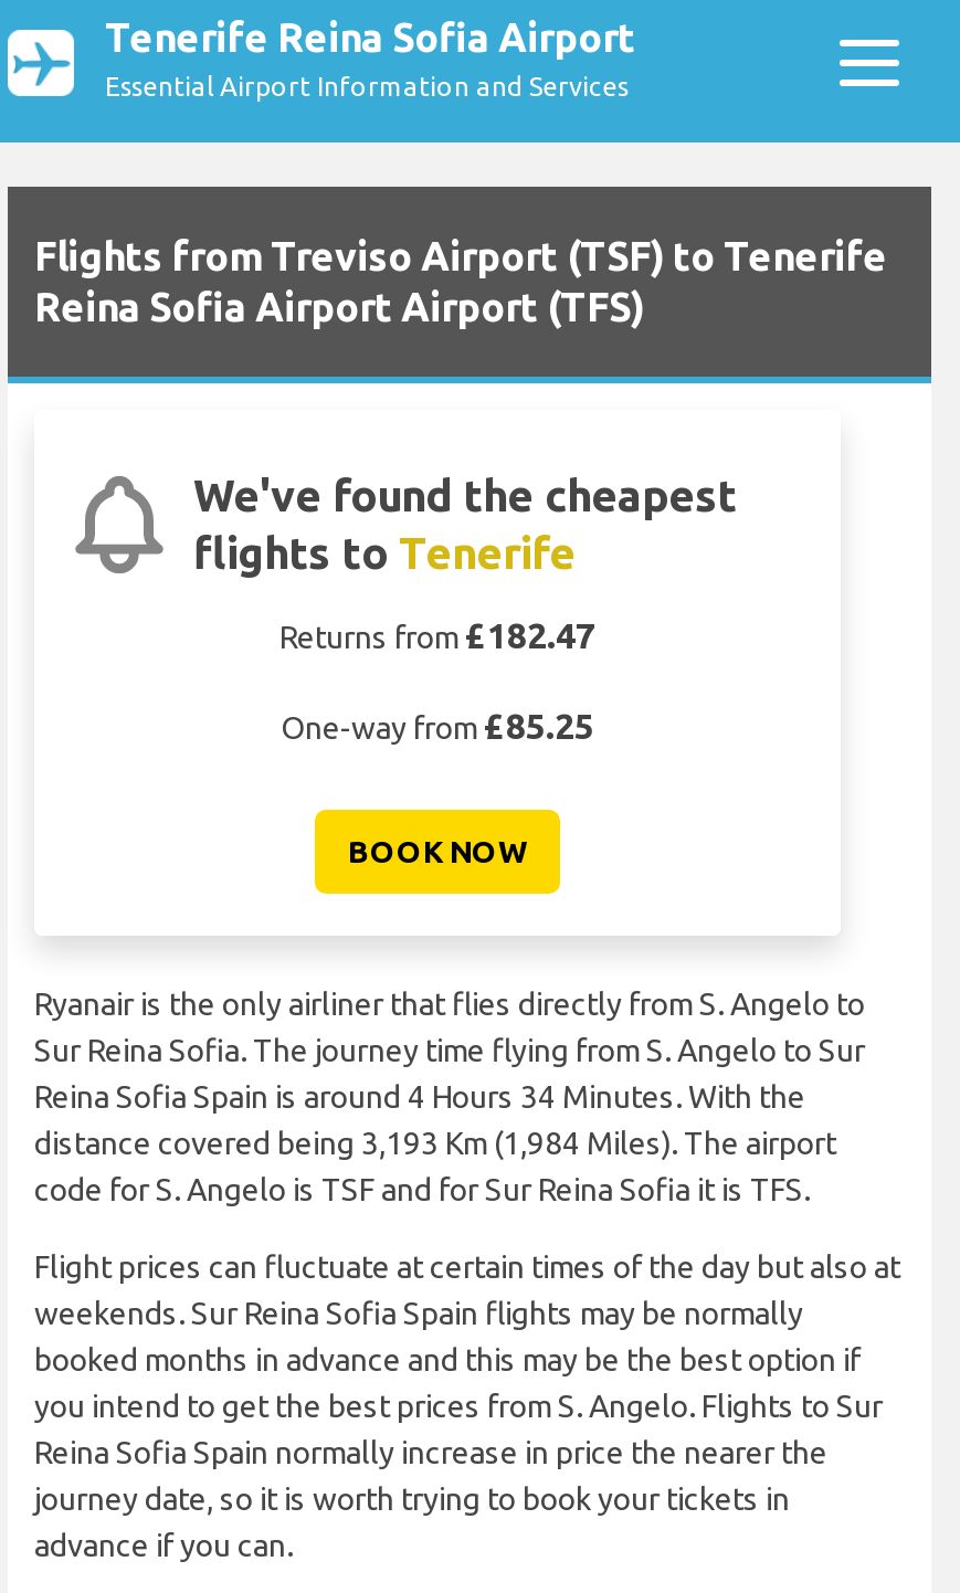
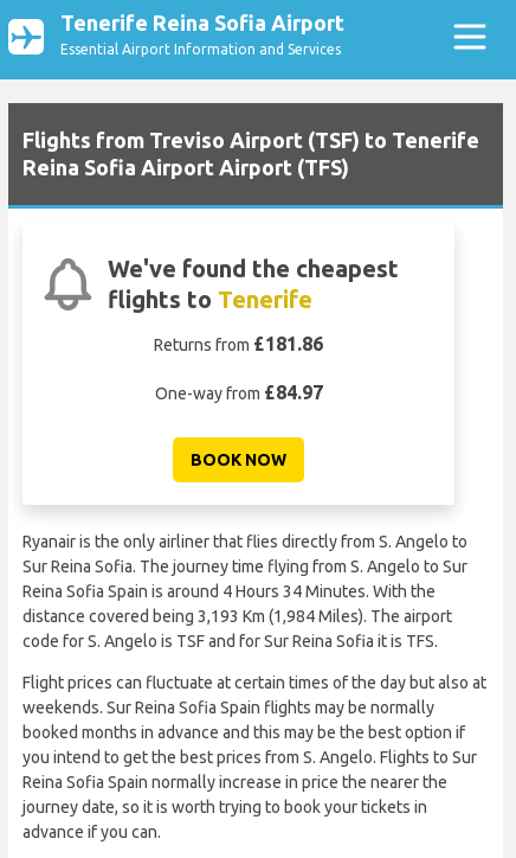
[279,616,595,655] Returns from £182.47 -> [154,333,323,354] Returns from £181.86
[281,706,594,746] One-way from £85.25 -> [154,382,322,403] One-way from £84.97

